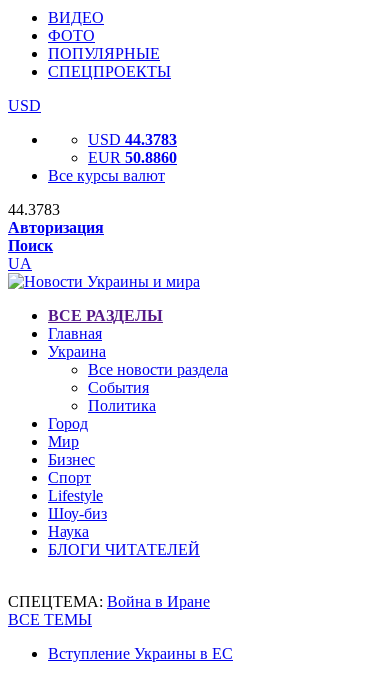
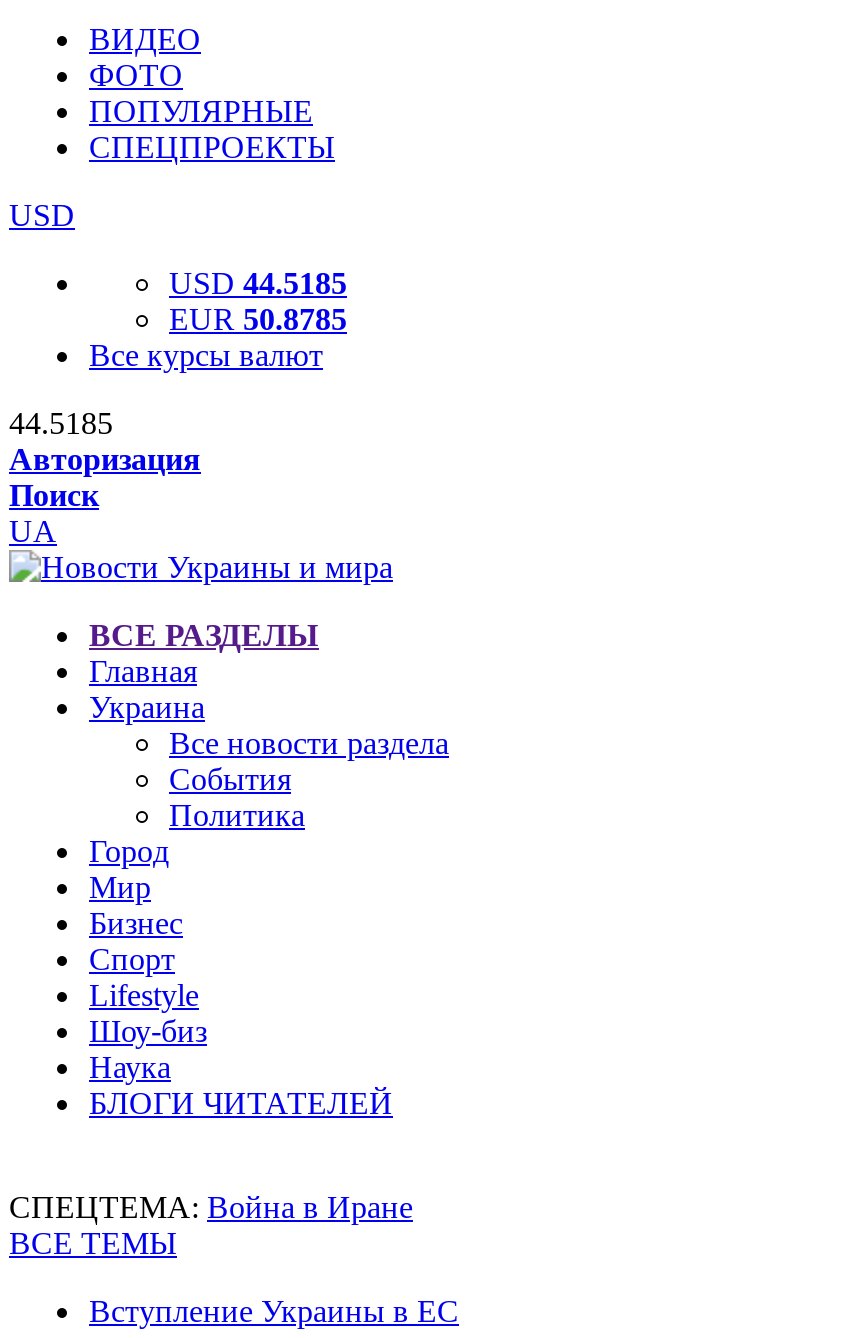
[88,131,177,148] USD 44.3783 -> [169,266,347,300] USD 44.5185
[88,149,177,166] EUR 50.8860 -> [169,302,347,336] EUR 50.8785
[8,201,60,218] 44.3783 -> [9,406,113,440] 44.5185

